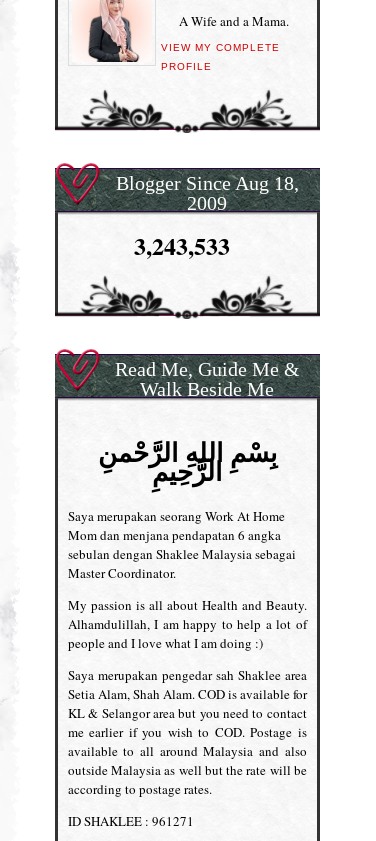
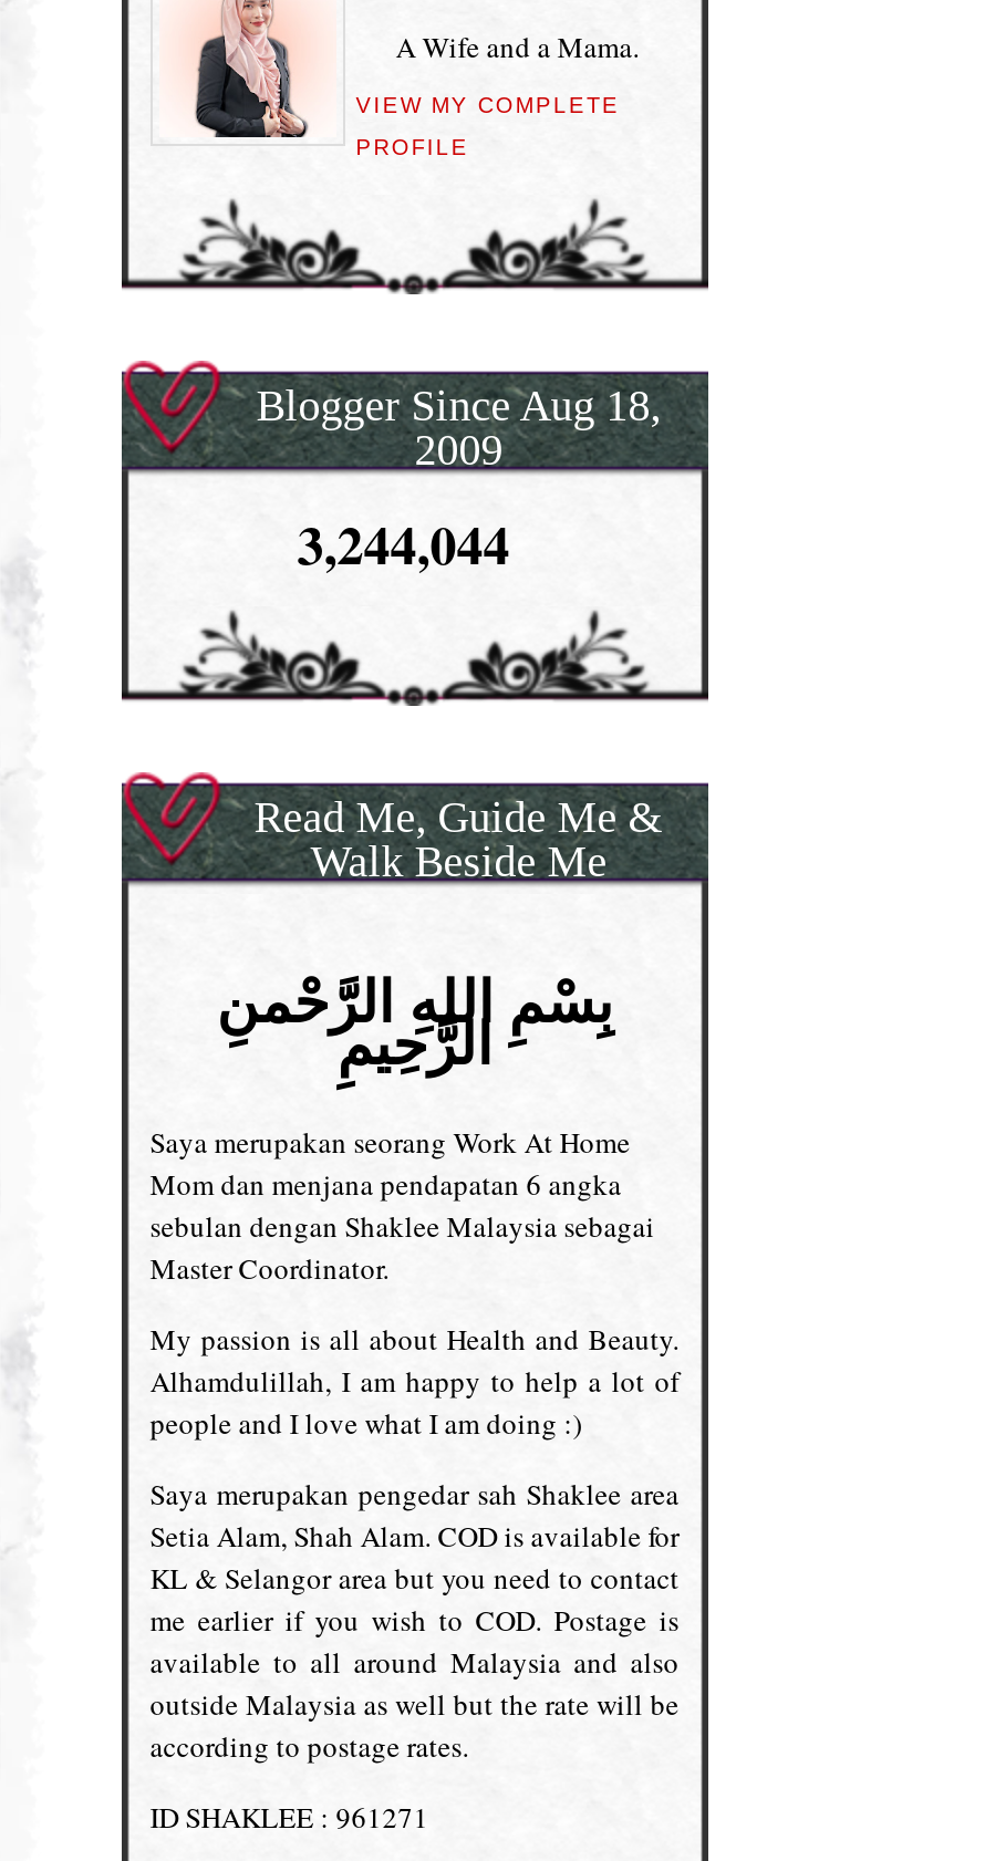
[134,228,230,263] 3,243,533 -> [297,505,510,582] 3,244,044

